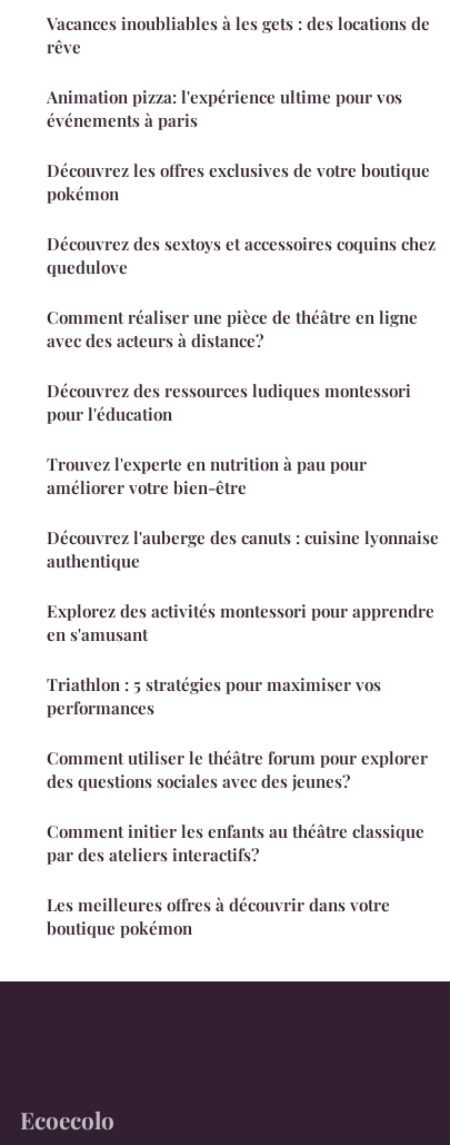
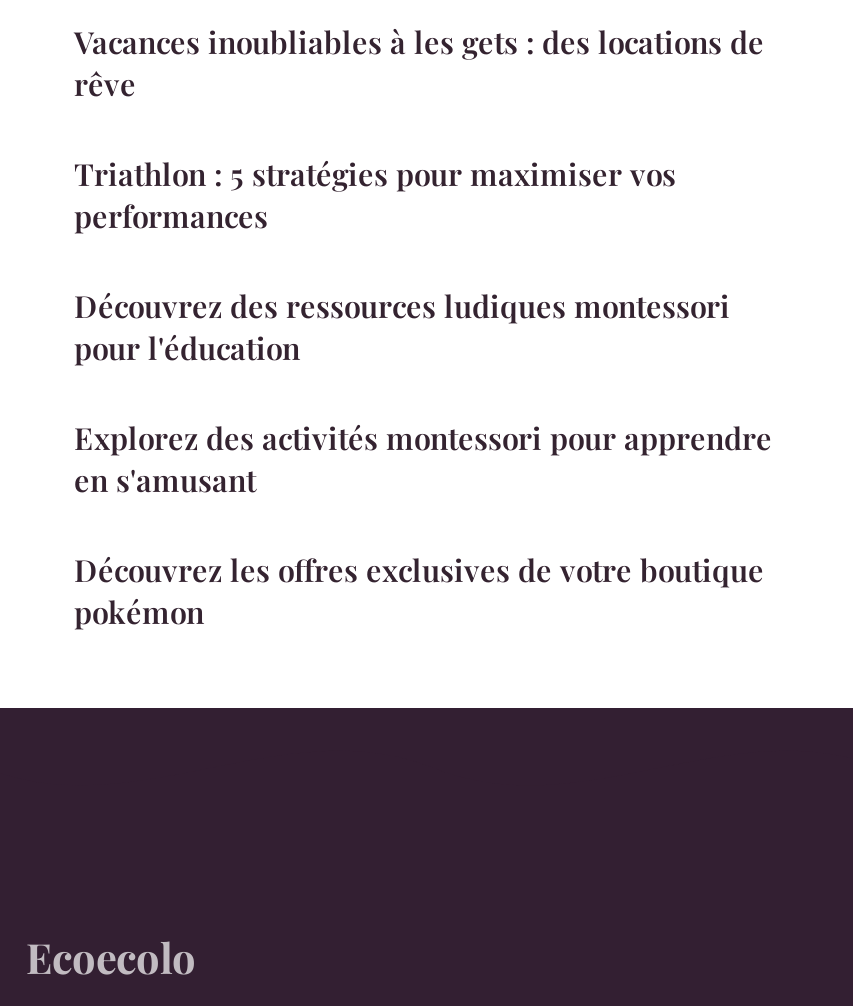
[47,86,402,132] Animation pizza: l'expérience ultime pour vos | événements à paris -> none
moved [47,160,430,205] -> [74,551,764,633]: Découvrez les offres exclusives de votre boutique | pokémon
[47,233,439,940] Découvrez des sextoys et accessoires coquins chez | quedulove | Comment réaliser une pièce de théâtre en ligne | avec des acteurs à distance? | Trouvez l'experte en nutrition à pau pour | améliorer votre bien-être | Découvrez l'auberge des canuts : cuisine lyonnaise | authentique | Comment utiliser le théâtre forum pour explorer | des questions sociales avec des jeunes? | Comment initier les enfants au théâtre classique | par des ateliers interactifs? | Les meilleures offres à découvrir dans votre | boutique pokémon -> none
moved [47,380,411,426] -> [74,287,730,369]: Découvrez des ressources ludiques montessori | pour l'éducation
moved [47,600,434,719] -> [74,155,772,501]: Explorez des activités montessori pour apprendre | en s'amusant | Triathlon : 5 stratégies pour maximiser vos | performances

